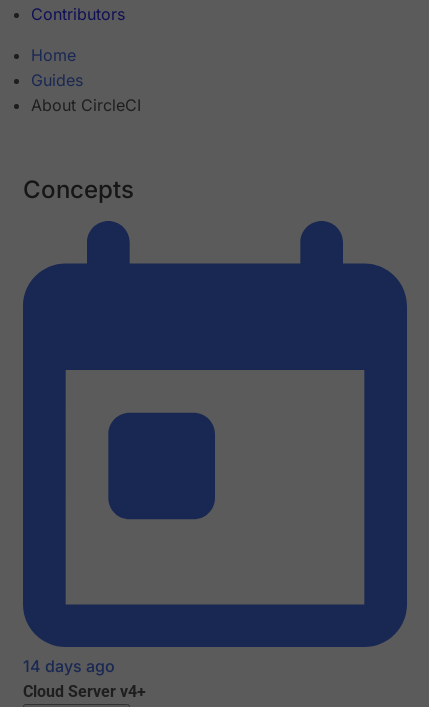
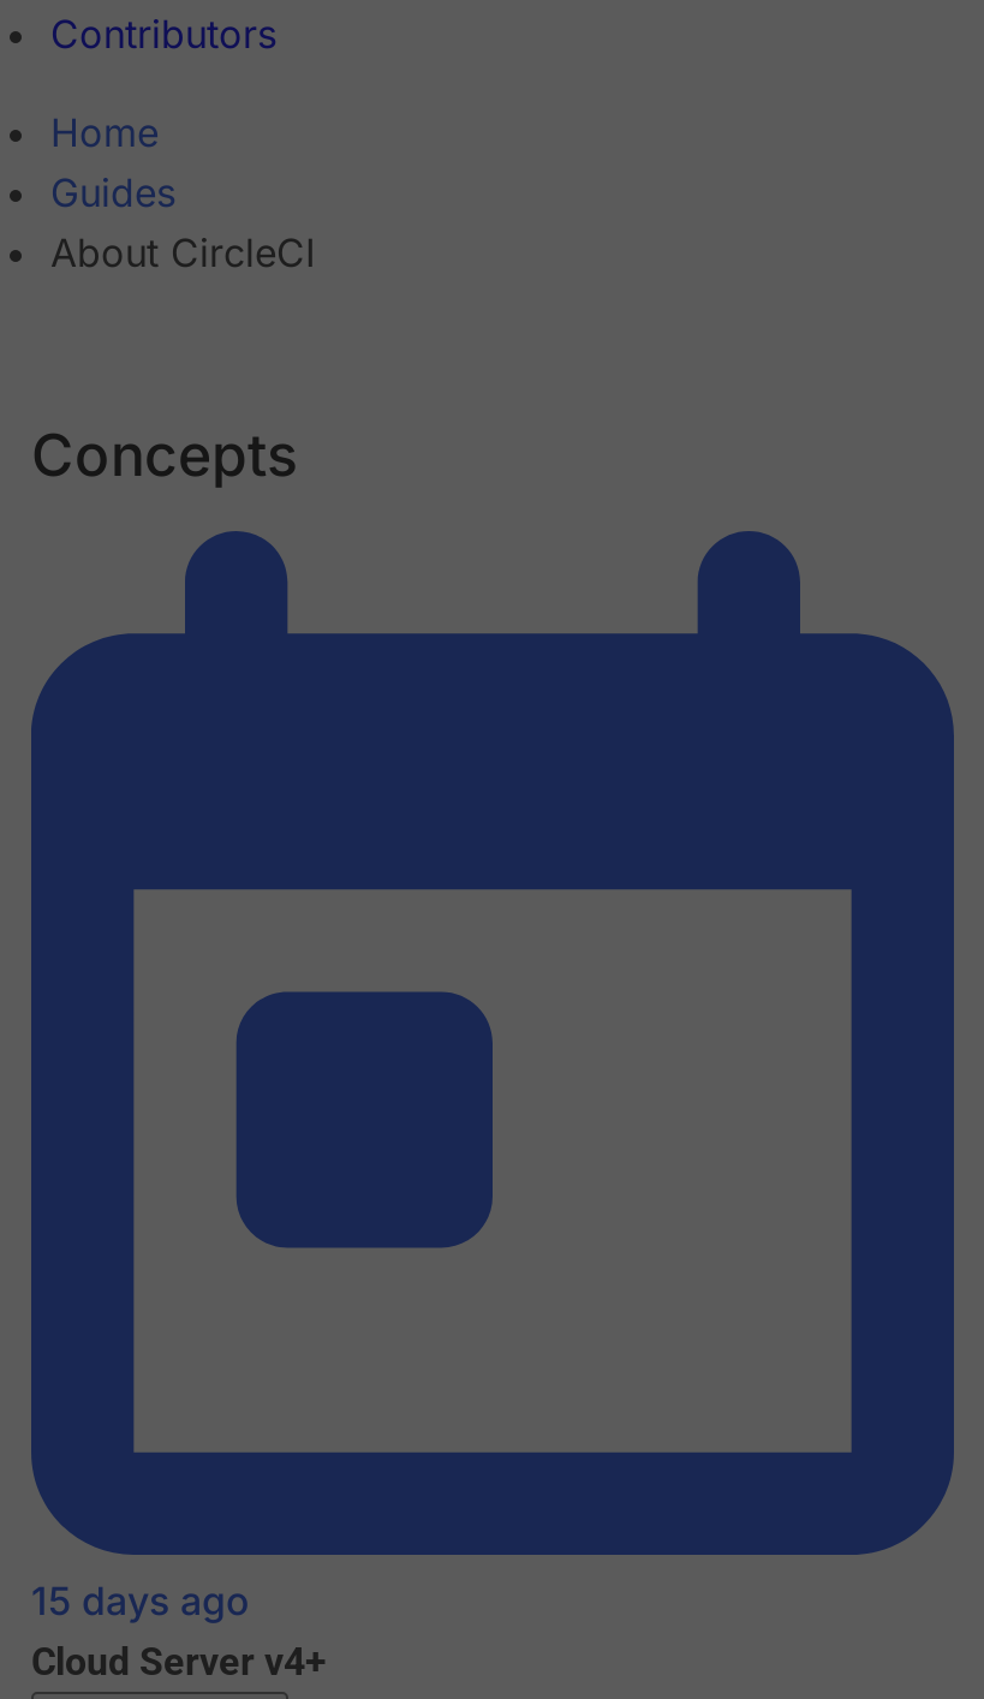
[23,656,115,676] 14 days ago -> [31,1578,250,1626] 15 days ago

